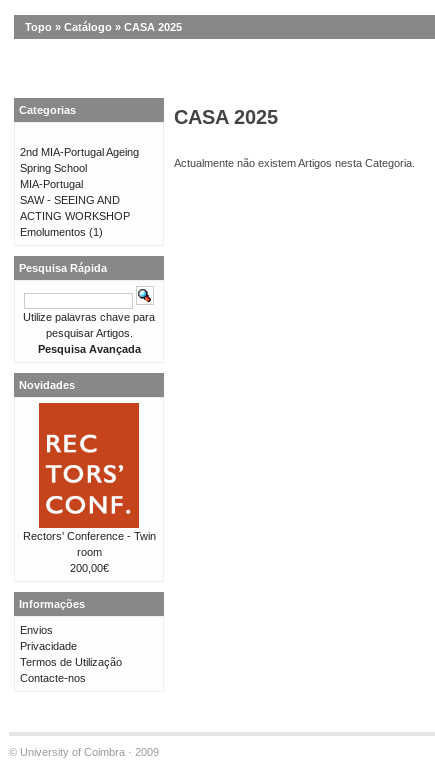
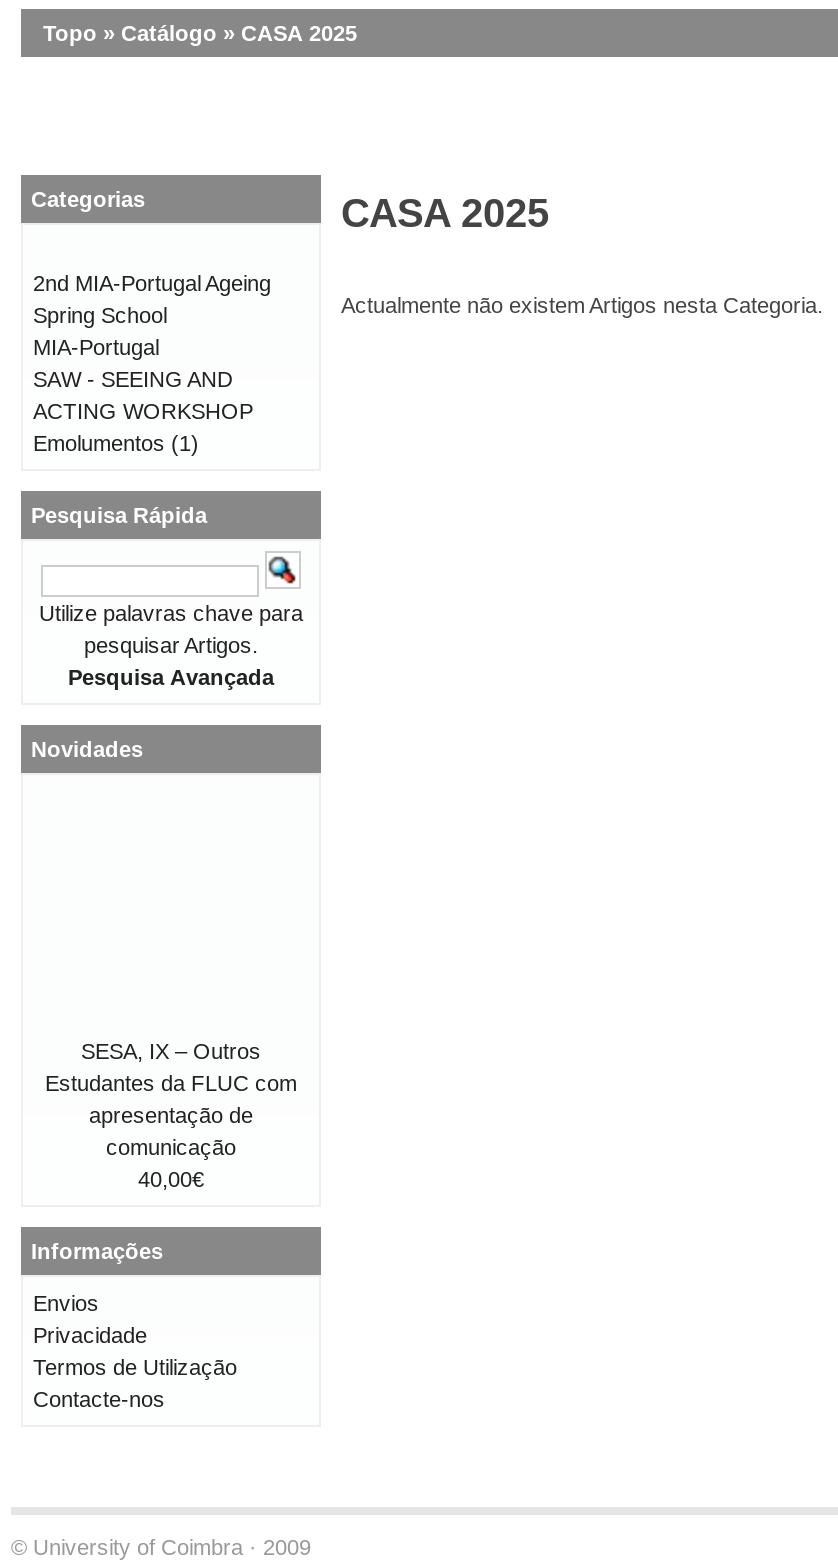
[38,402,140,491] [image] -> none
[22,530,155,574] Rectors' Conference - Twin | room | 200,00€ -> [45,1039,297,1191] SESA, IX – Outros | Estudantes da FLUC com | apresentação de | comunicação | 40,00€

